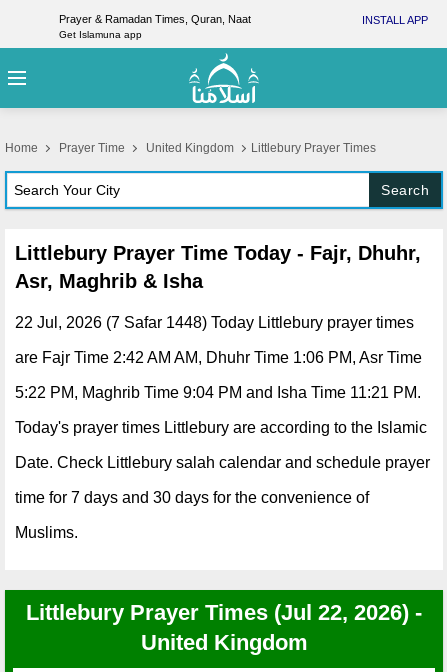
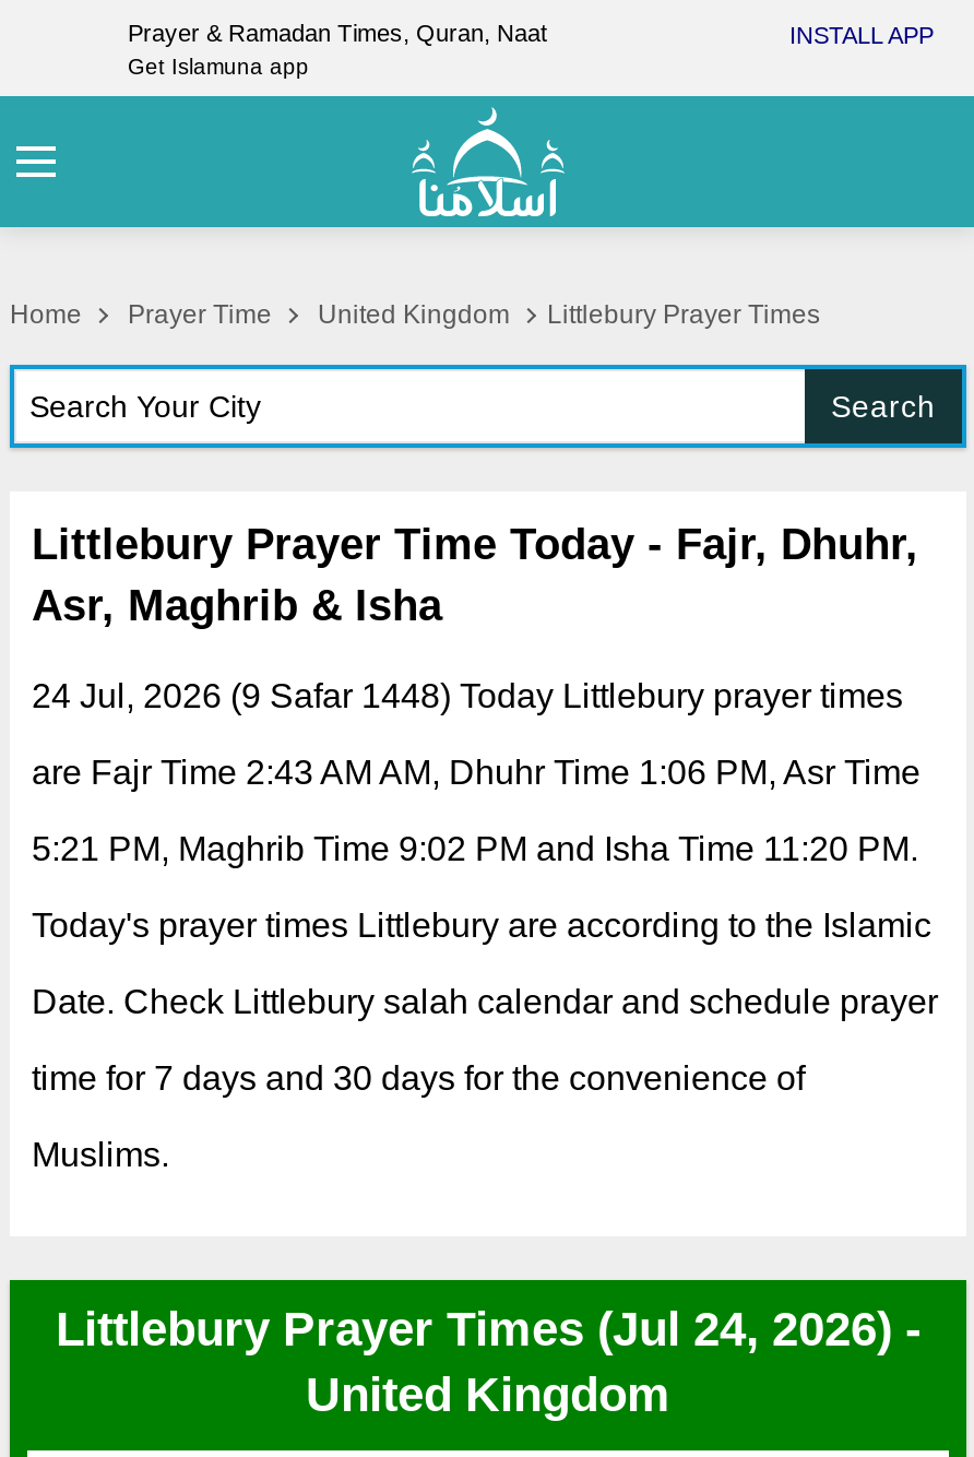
[15,314,414,331] 22 Jul, 2026 (7 Safar 1448) Today Littlebury prayer times -> [32,677,903,714] 24 Jul, 2026 (9 Safar 1448) Today Littlebury prayer times
[15,349,422,366] are Fajr Time 2:42 AM AM, Dhuhr Time 1:06 PM, Asr Time -> [32,754,920,791] are Fajr Time 2:43 AM AM, Dhuhr Time 1:06 PM, Asr Time
[15,384,421,401] 5:22 PM, Maghrib Time 9:04 PM and Isha Time 11:21 PM. -> [32,830,918,867] 5:21 PM, Maghrib Time 9:02 PM and Isha Time 11:20 PM.
[26,600,422,625] Littlebury Prayer Times (Jul 22, 2026) - -> [56,1302,920,1357] Littlebury Prayer Times (Jul 24, 2026) -

